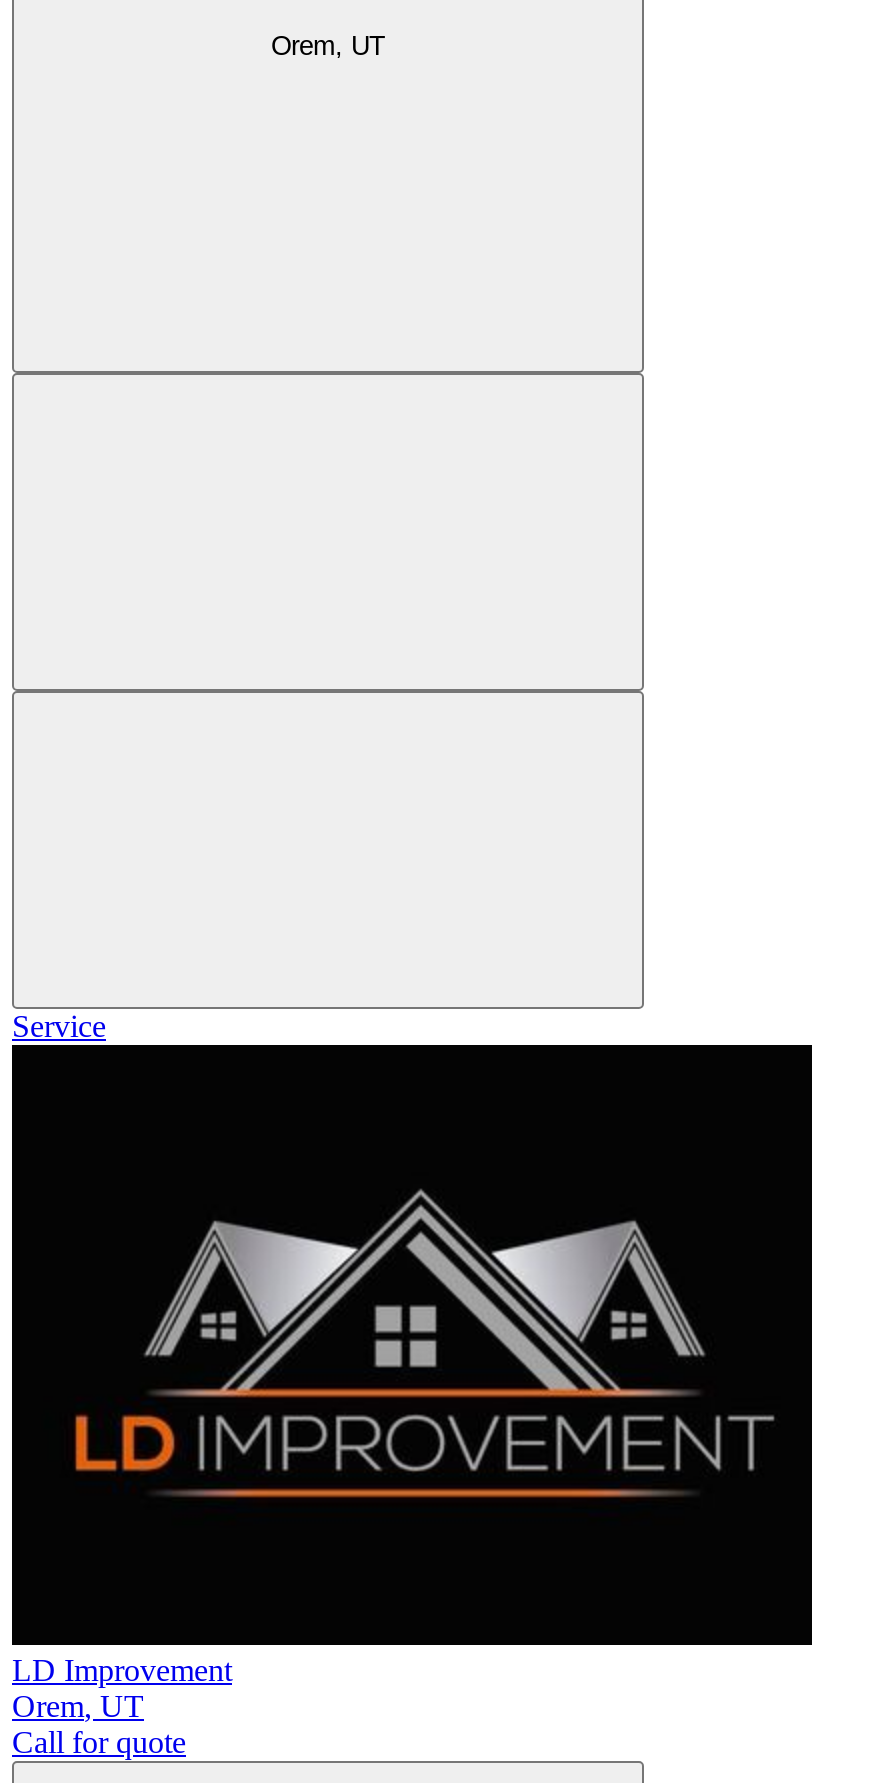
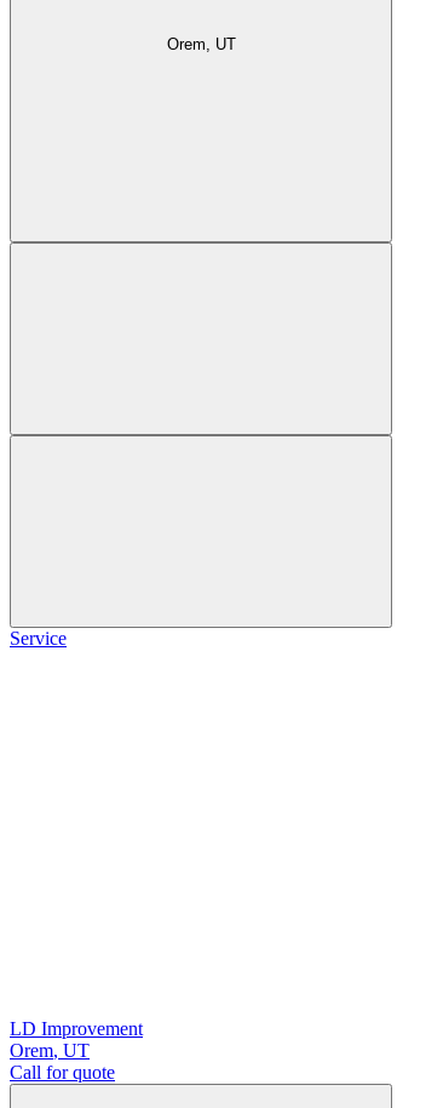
[10,1042,814,1648] [image] -> none

